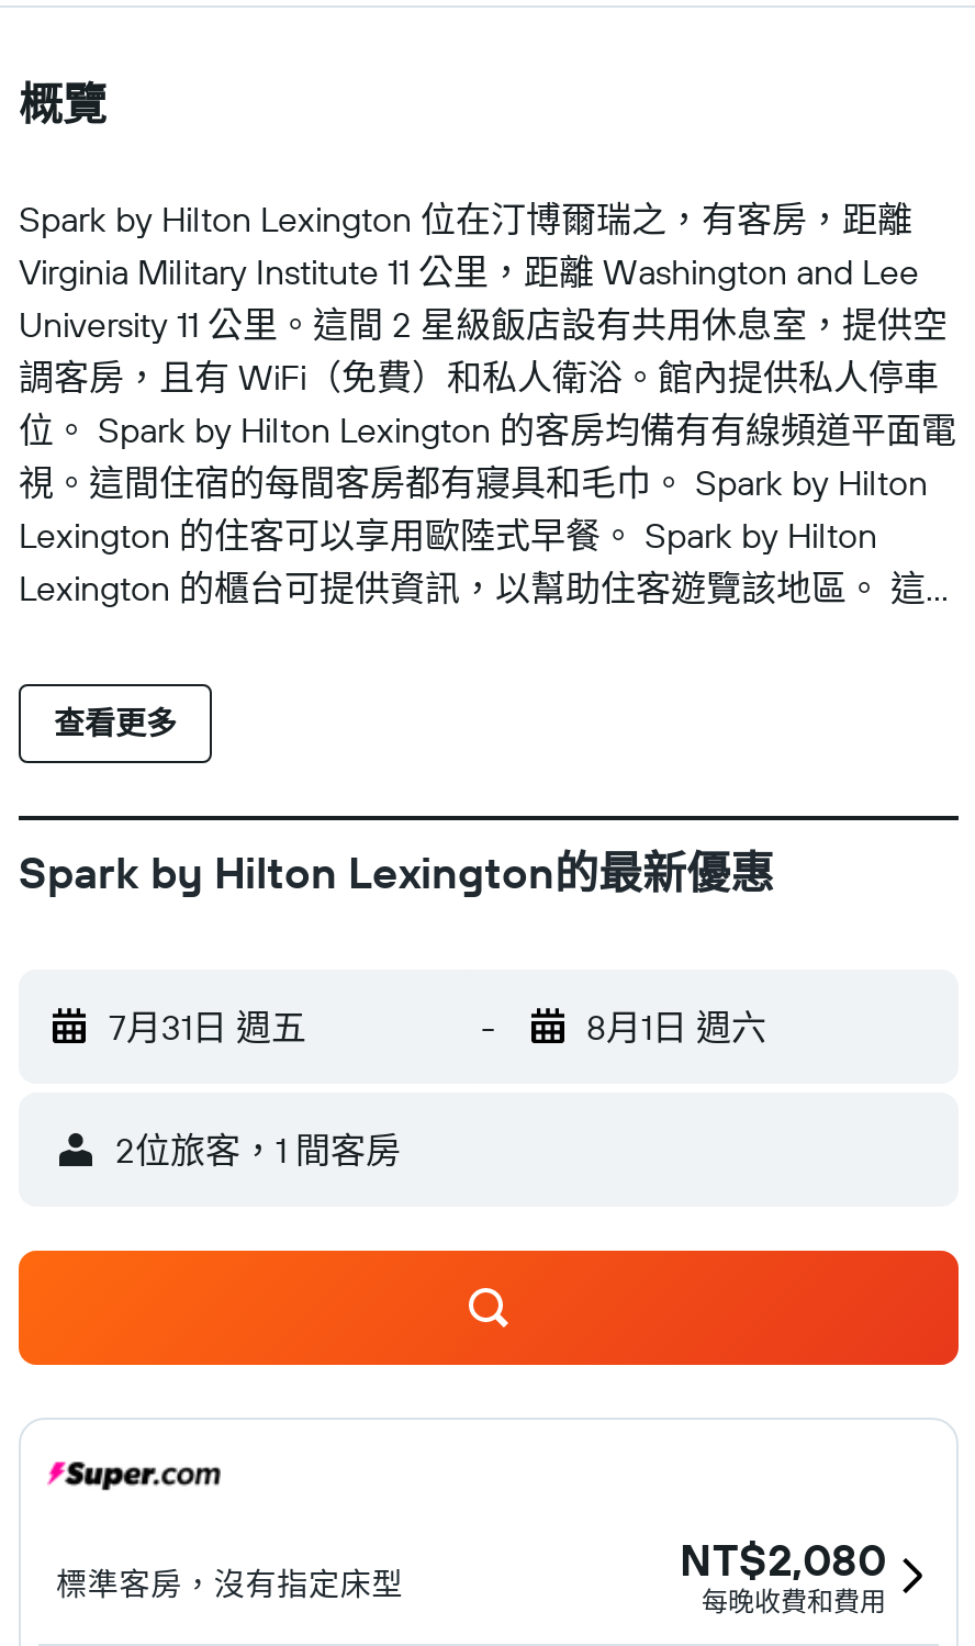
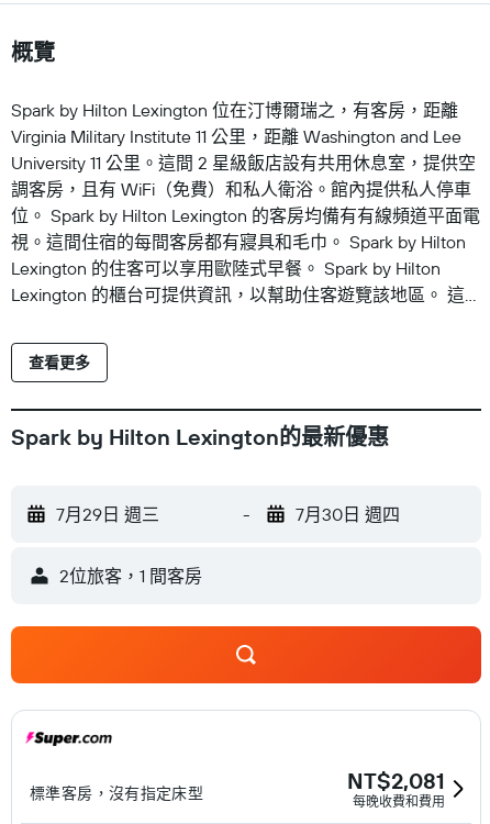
[109,1005,306,1049] 7月31日 週五 -> [56,503,159,525] 7月29日 週三
[586,1005,766,1049] 8月1日 週六 -> [295,503,399,525] 7月30日 週四
[680,1532,886,1587] NT$2,080 -> [347,767,445,794] NT$2,081

